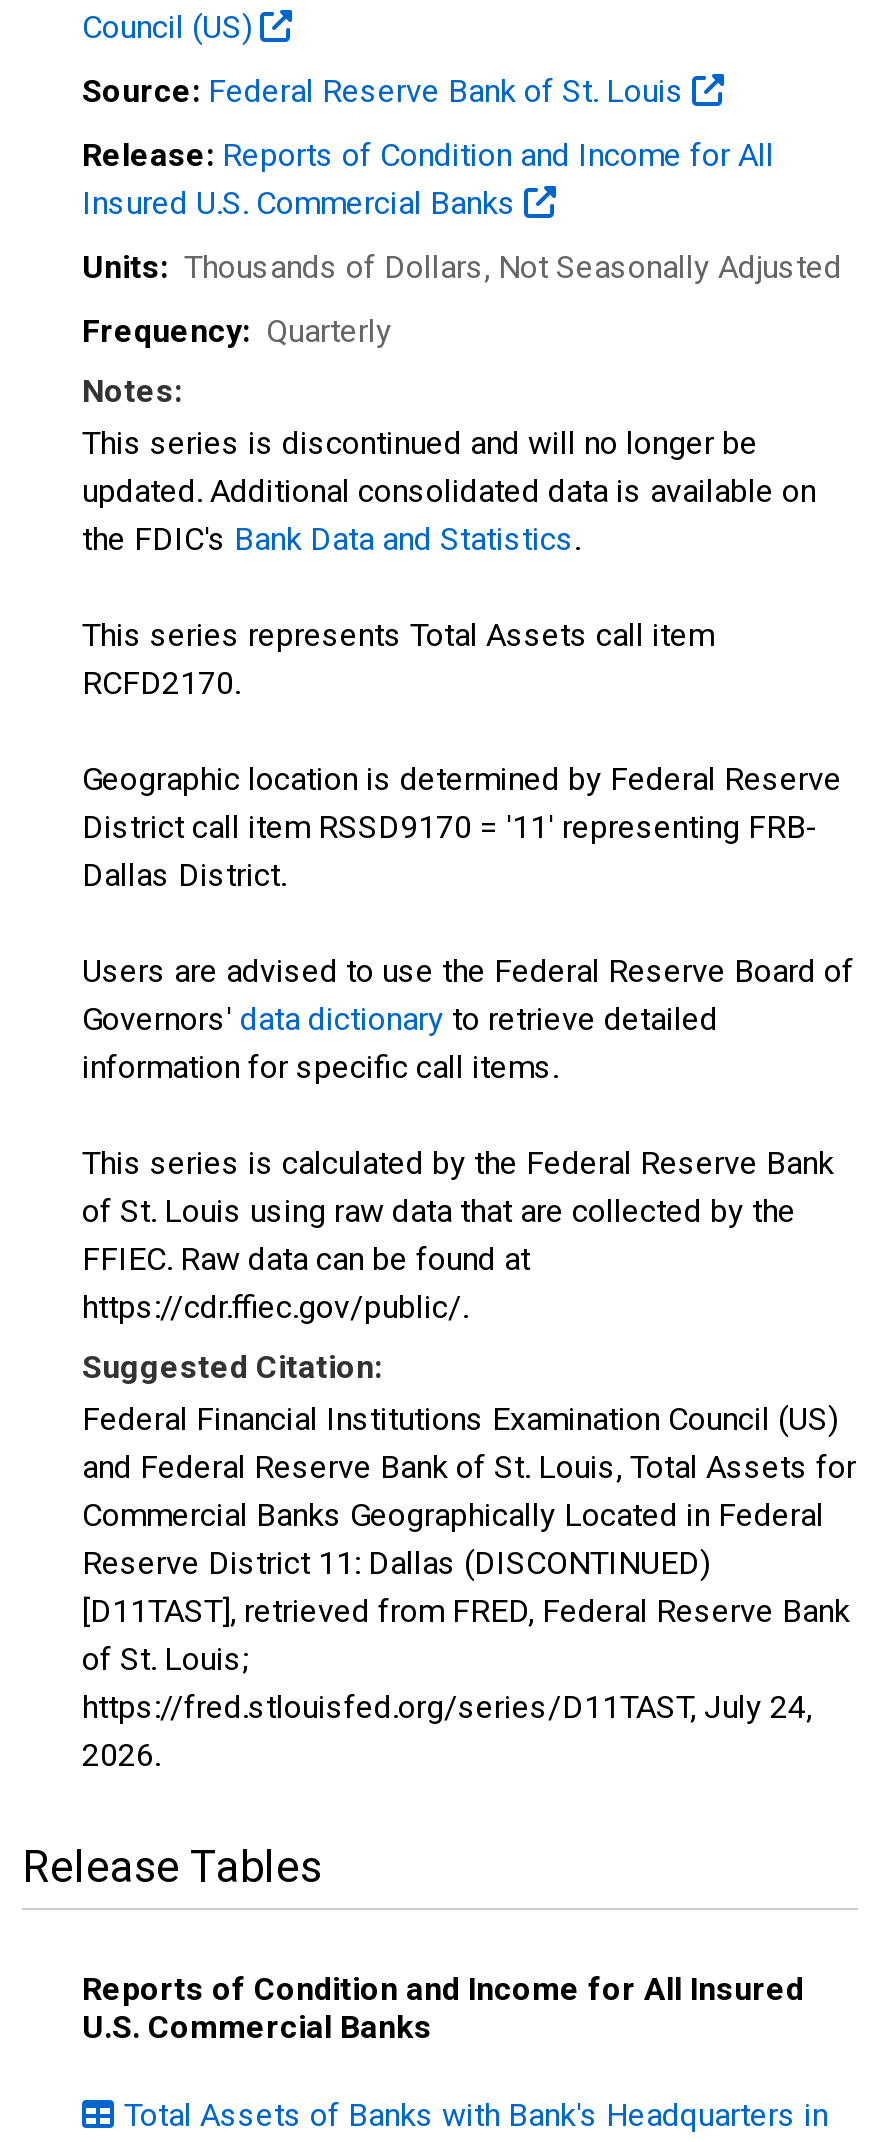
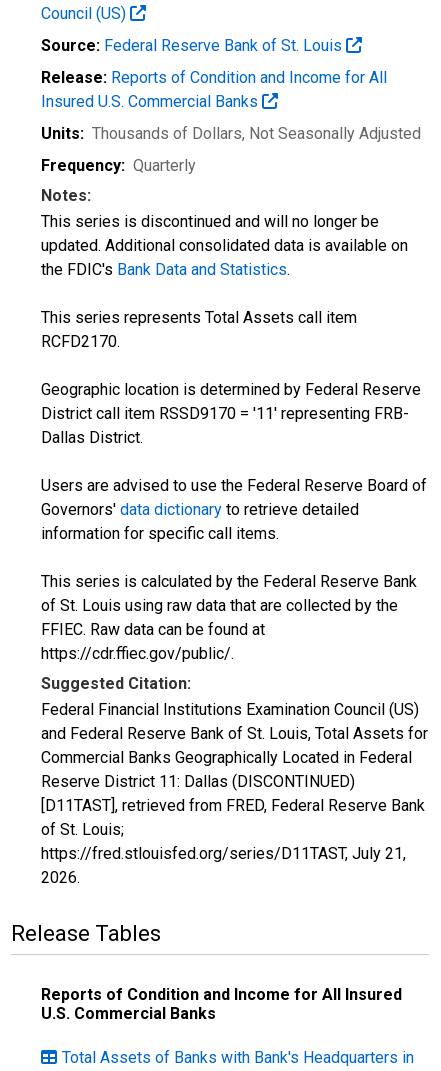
[82,1688,812,1726] https://fred.stlouisfed.org/series/D11TAST, July 24, -> [41,844,406,863] https://fred.stlouisfed.org/series/D11TAST, July 21,

